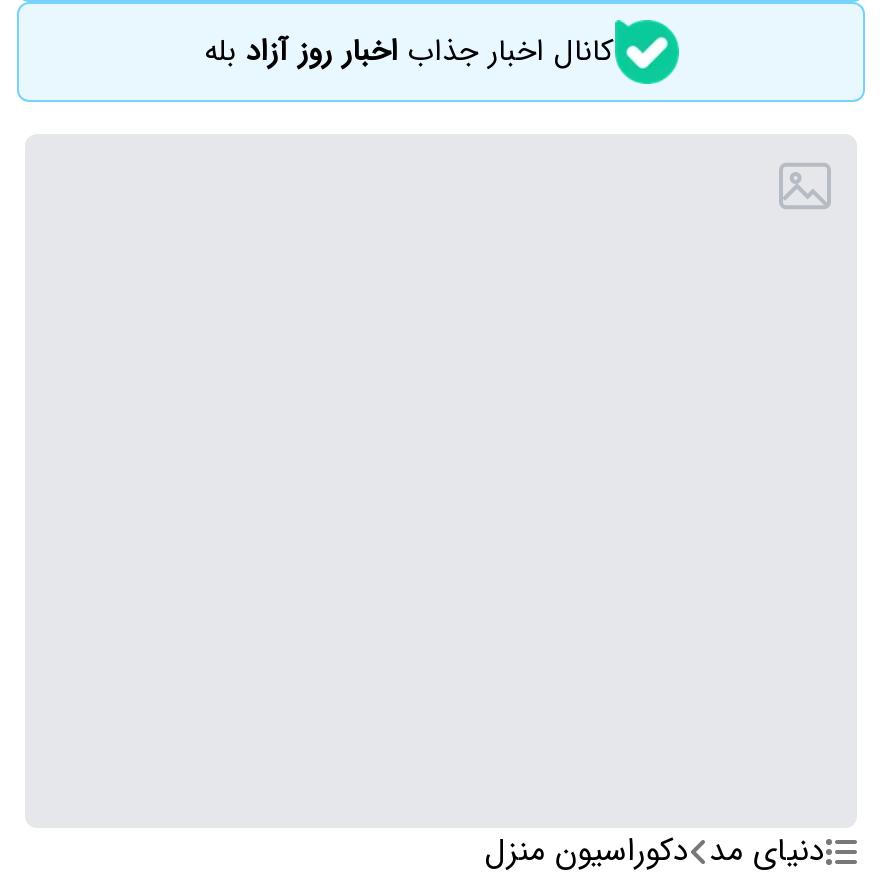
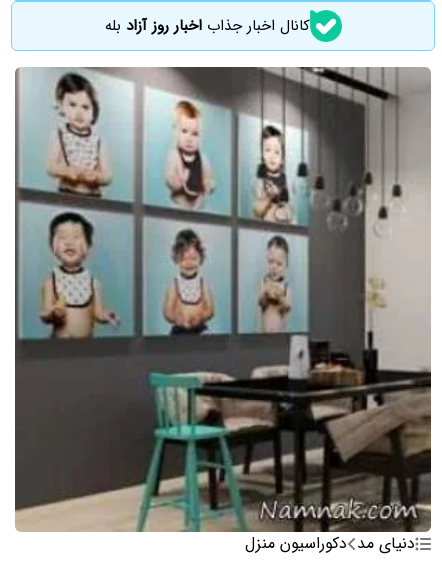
none -> [14,66,432,533] [image]

